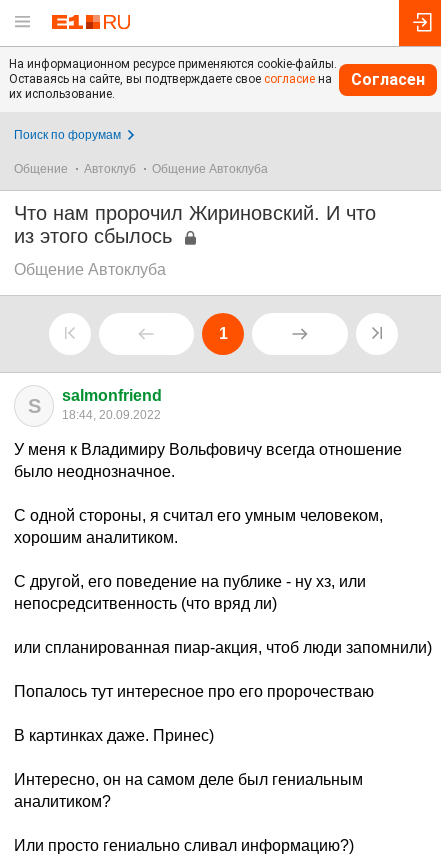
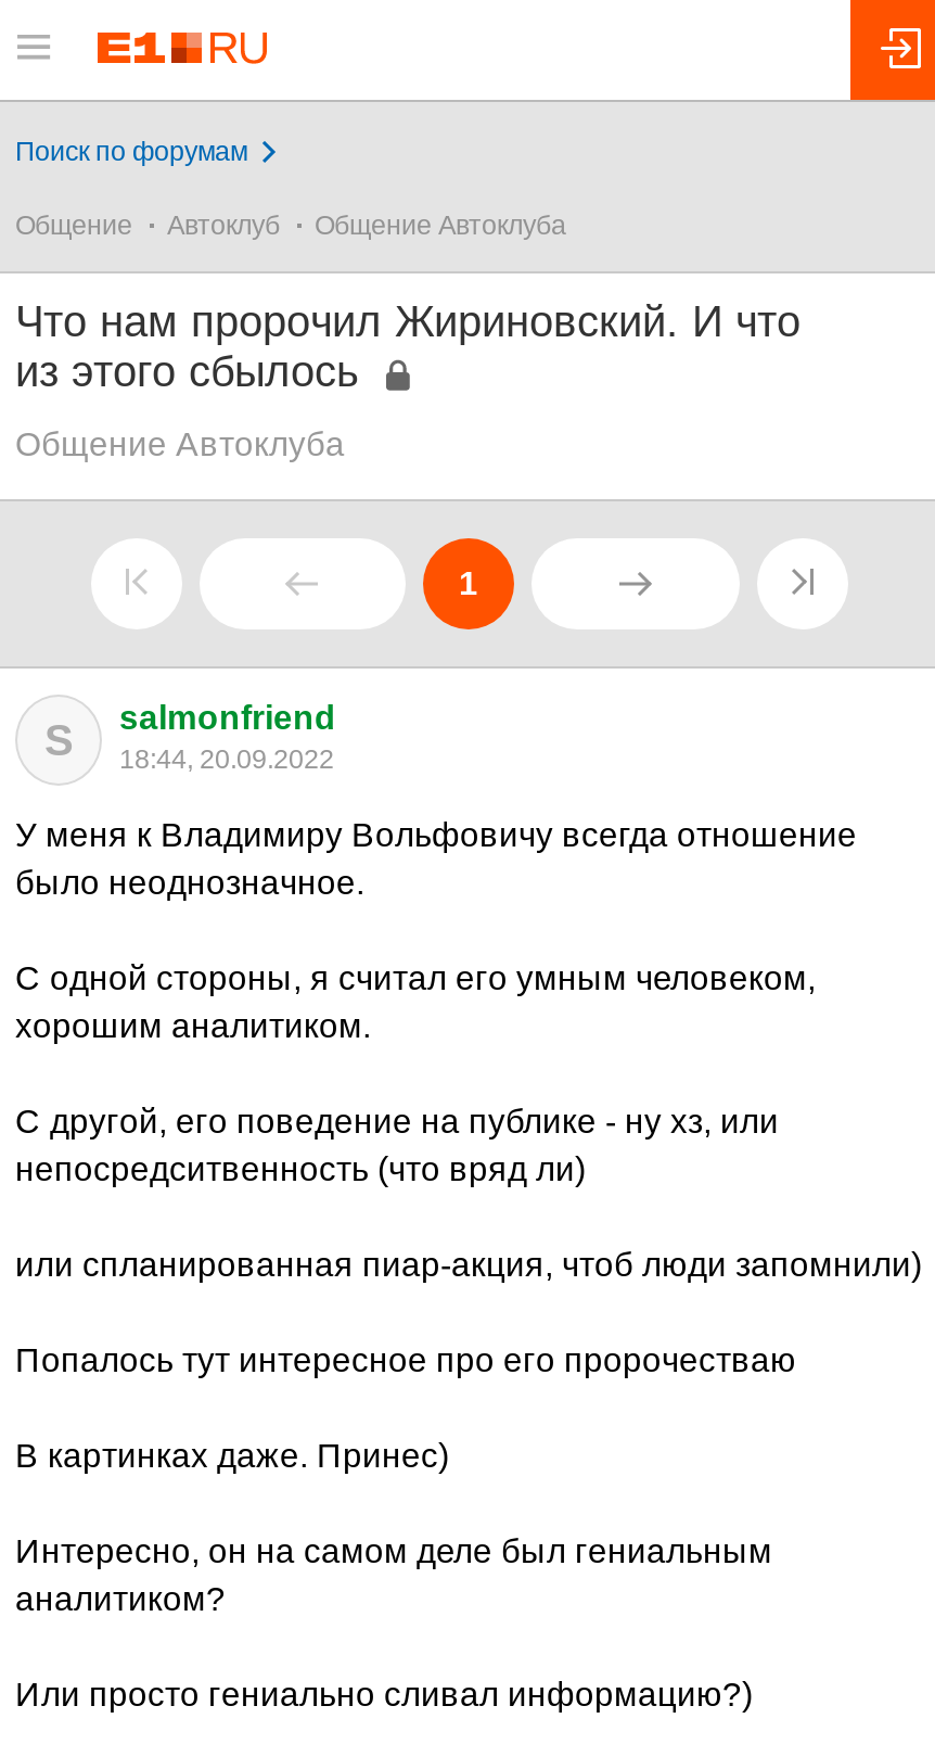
[9,57,337,101] На информационном ресурсе применяются cookie-файлы. | Оставаясь на сайте, вы подтверждаете свое согласие на | их использование. -> none
[351,69,425,88] Согласен -> none

